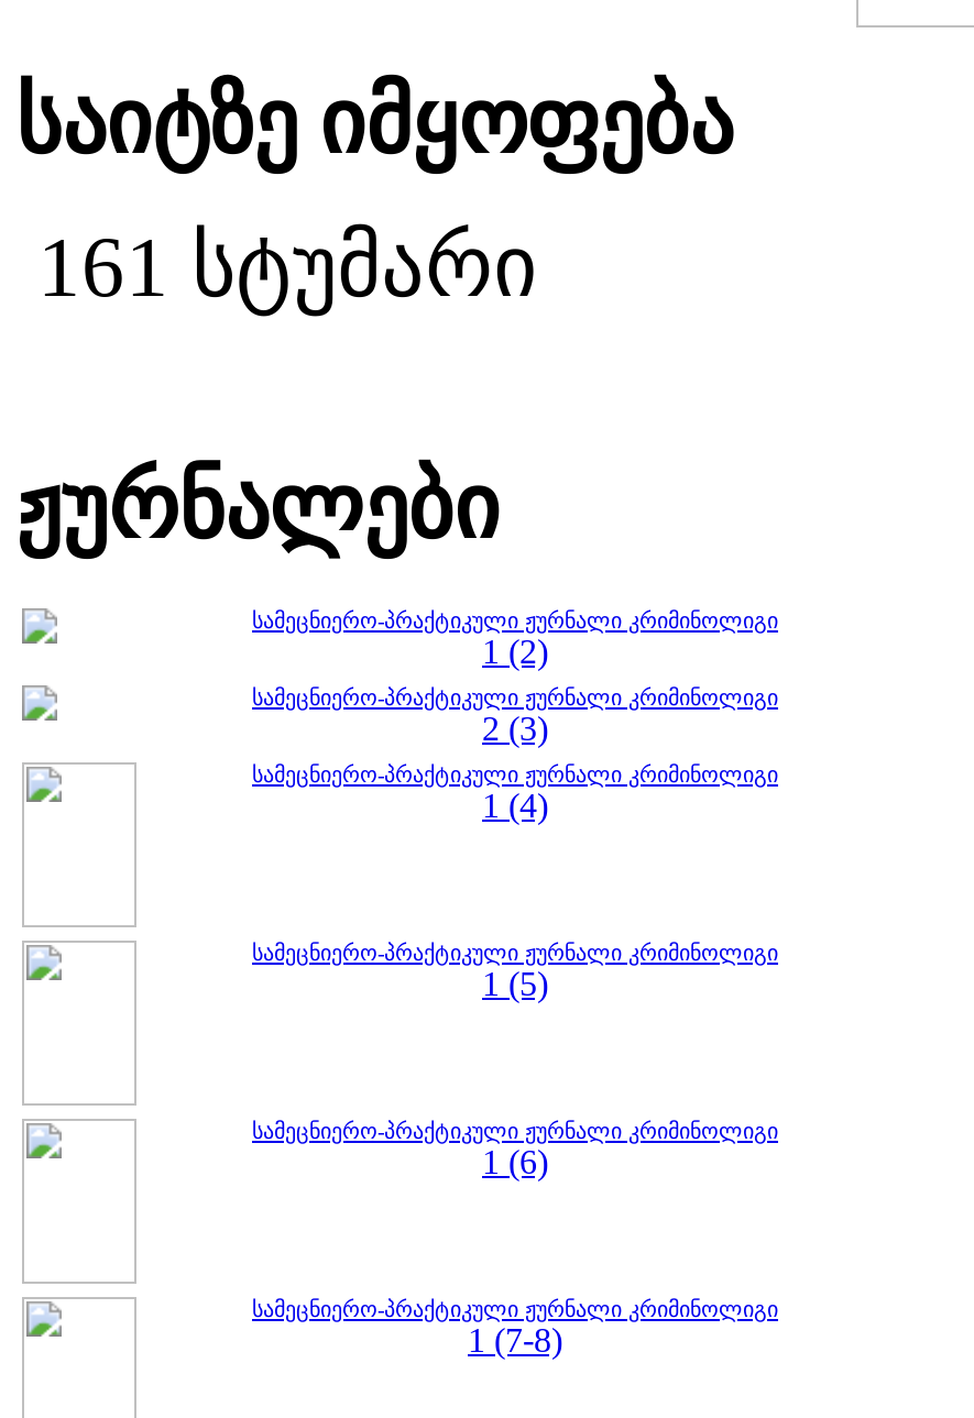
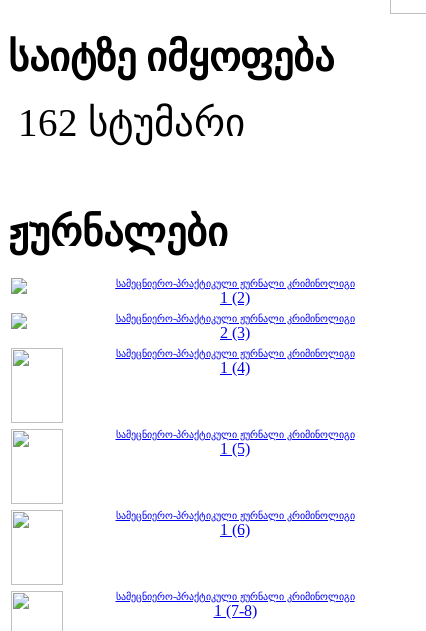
[15,218,559,313] 161 სტუმარი -> [8,101,255,144] 162 სტუმარი

